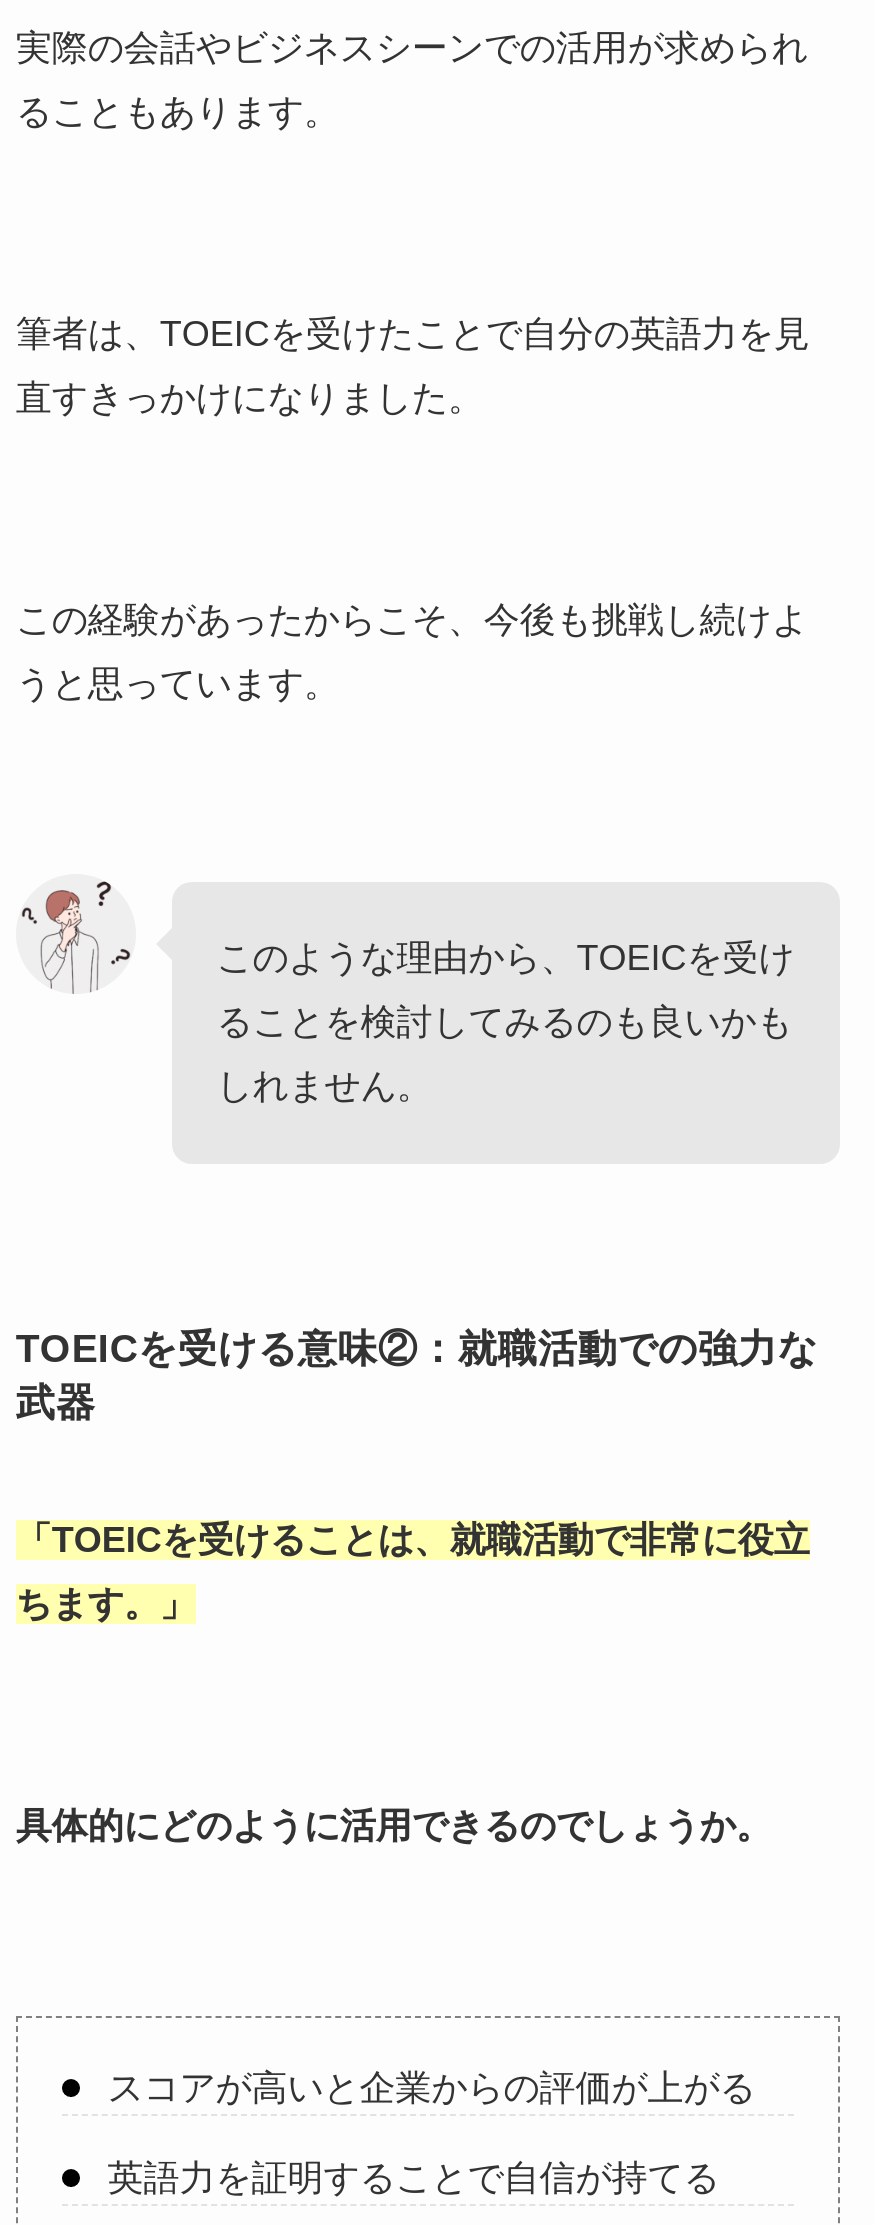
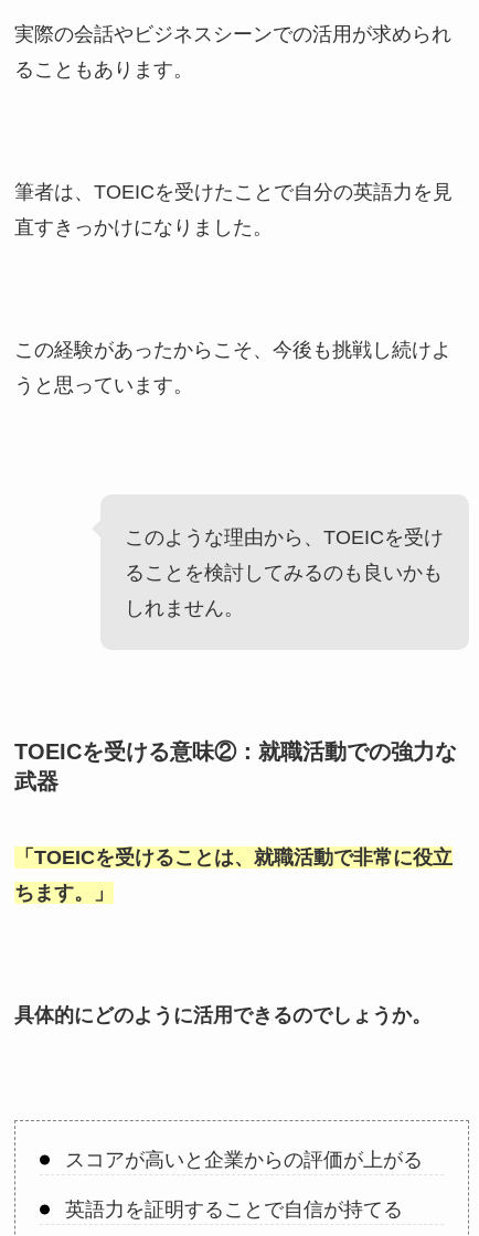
[20,879,132,995] [image] -> none

